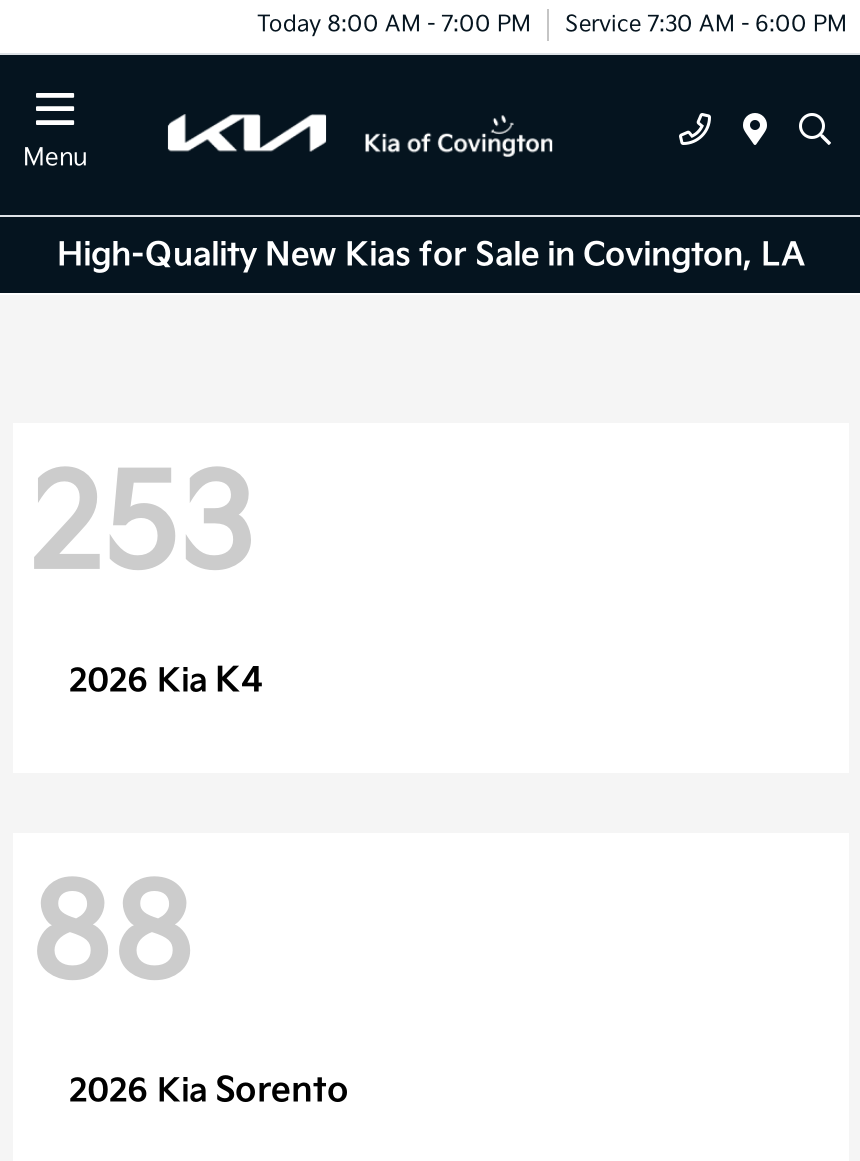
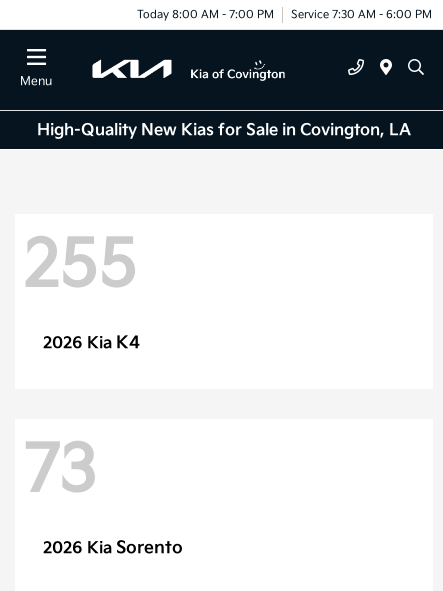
[29,450,253,604] 253 -> [23,228,137,305] 255
[29,860,193,1014] 88 -> [23,433,96,510] 73

